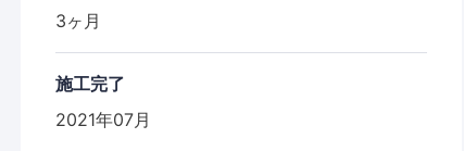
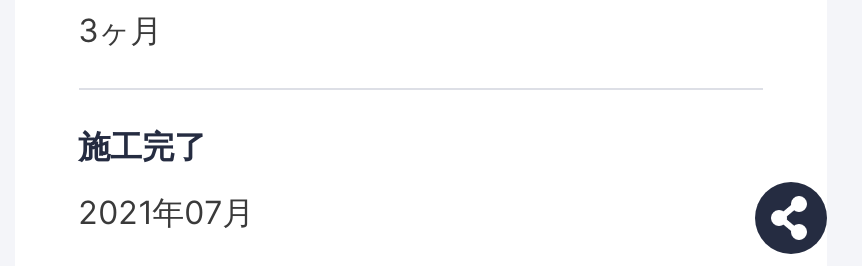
none -> [753,180,829,256] [image]

